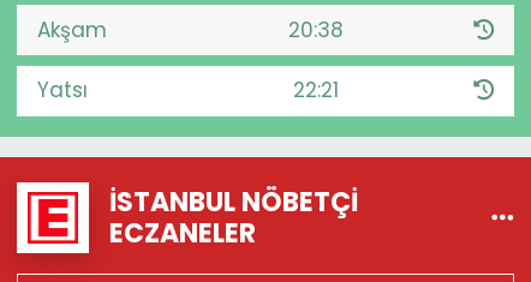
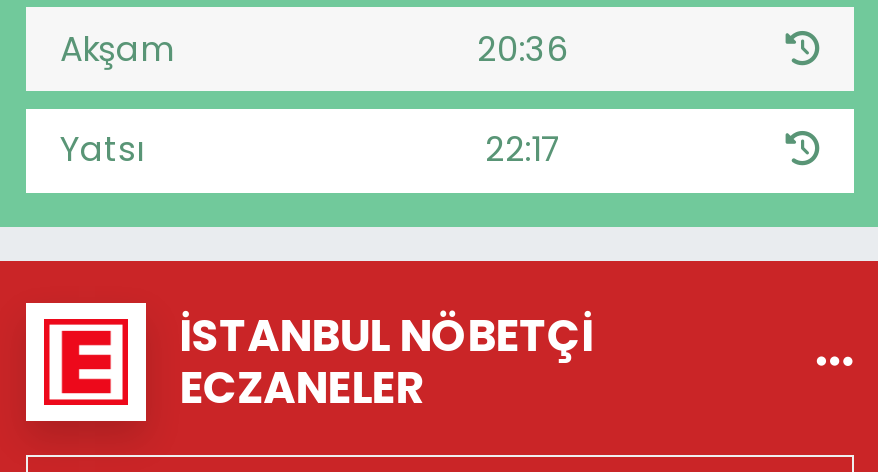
[288,15,343,44] 20:38 -> [477,24,569,72] 20:36
[293,76,338,105] 22:21 -> [485,125,561,173] 22:17

